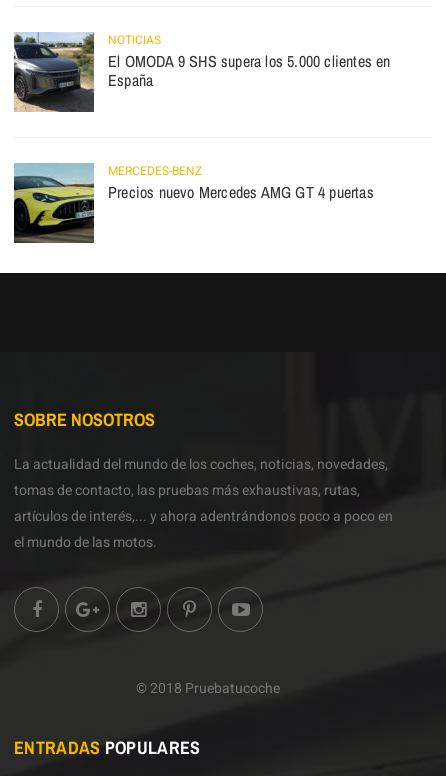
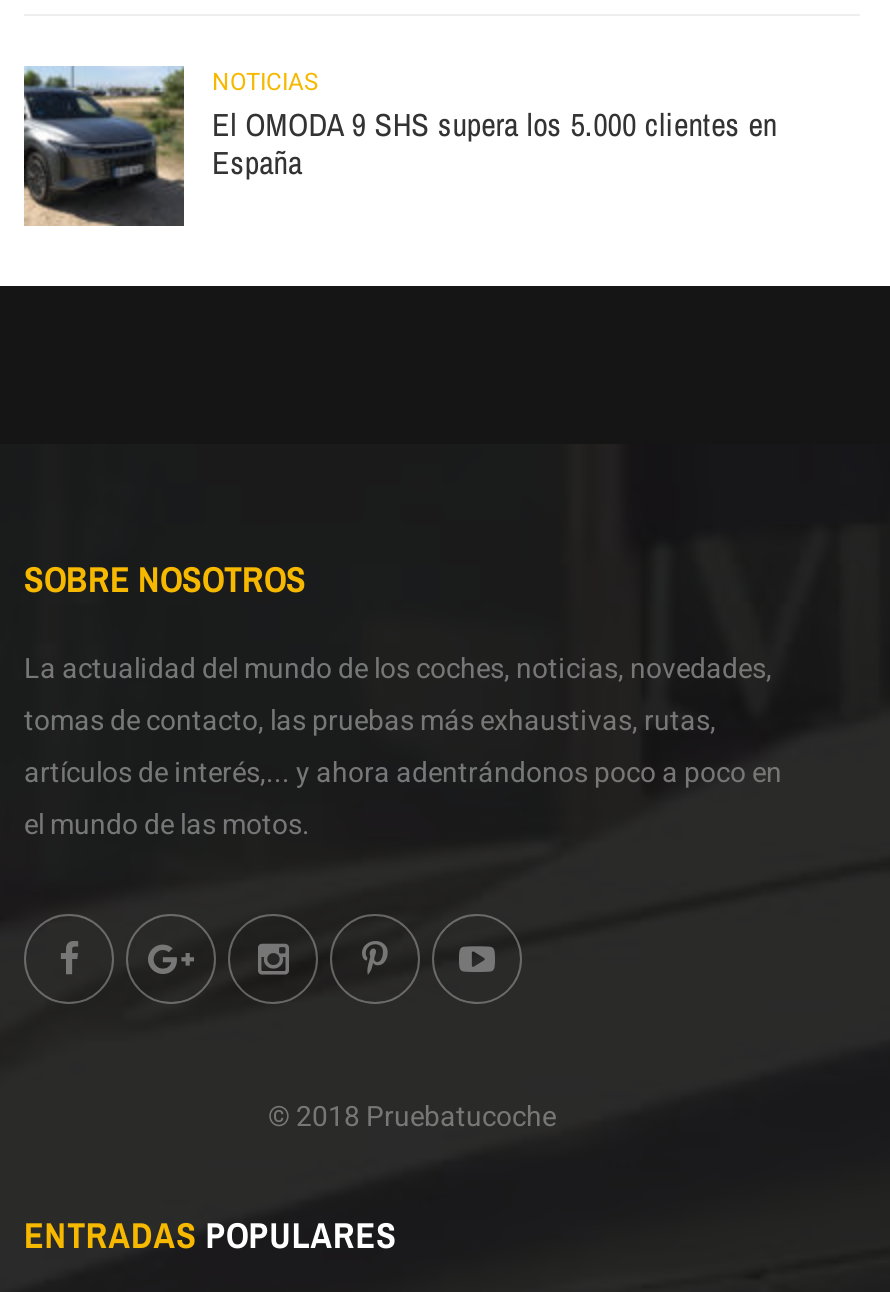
[13,162,374,244] [image] | MERCEDES-BENZ | Precios nuevo Mercedes AMG GT 4 puertas -> none

